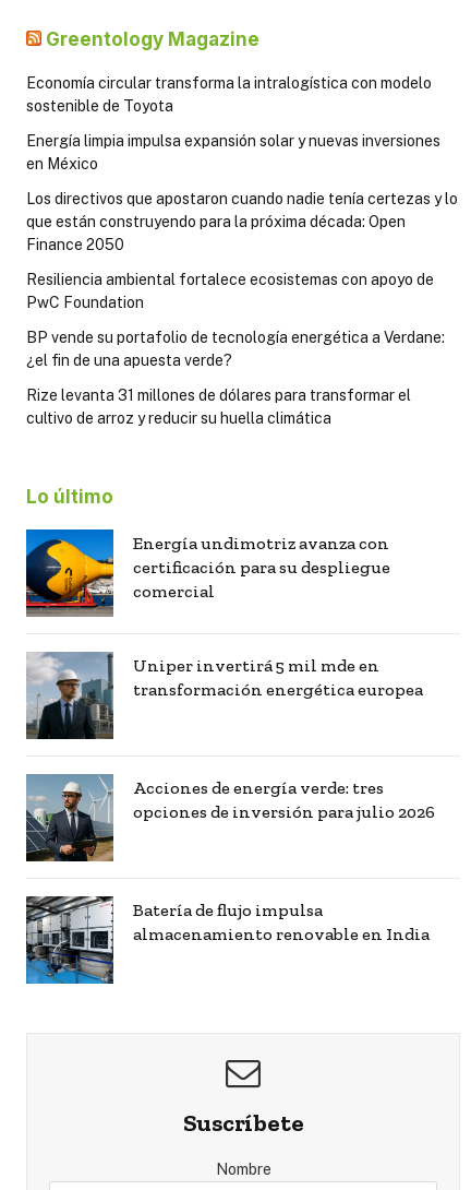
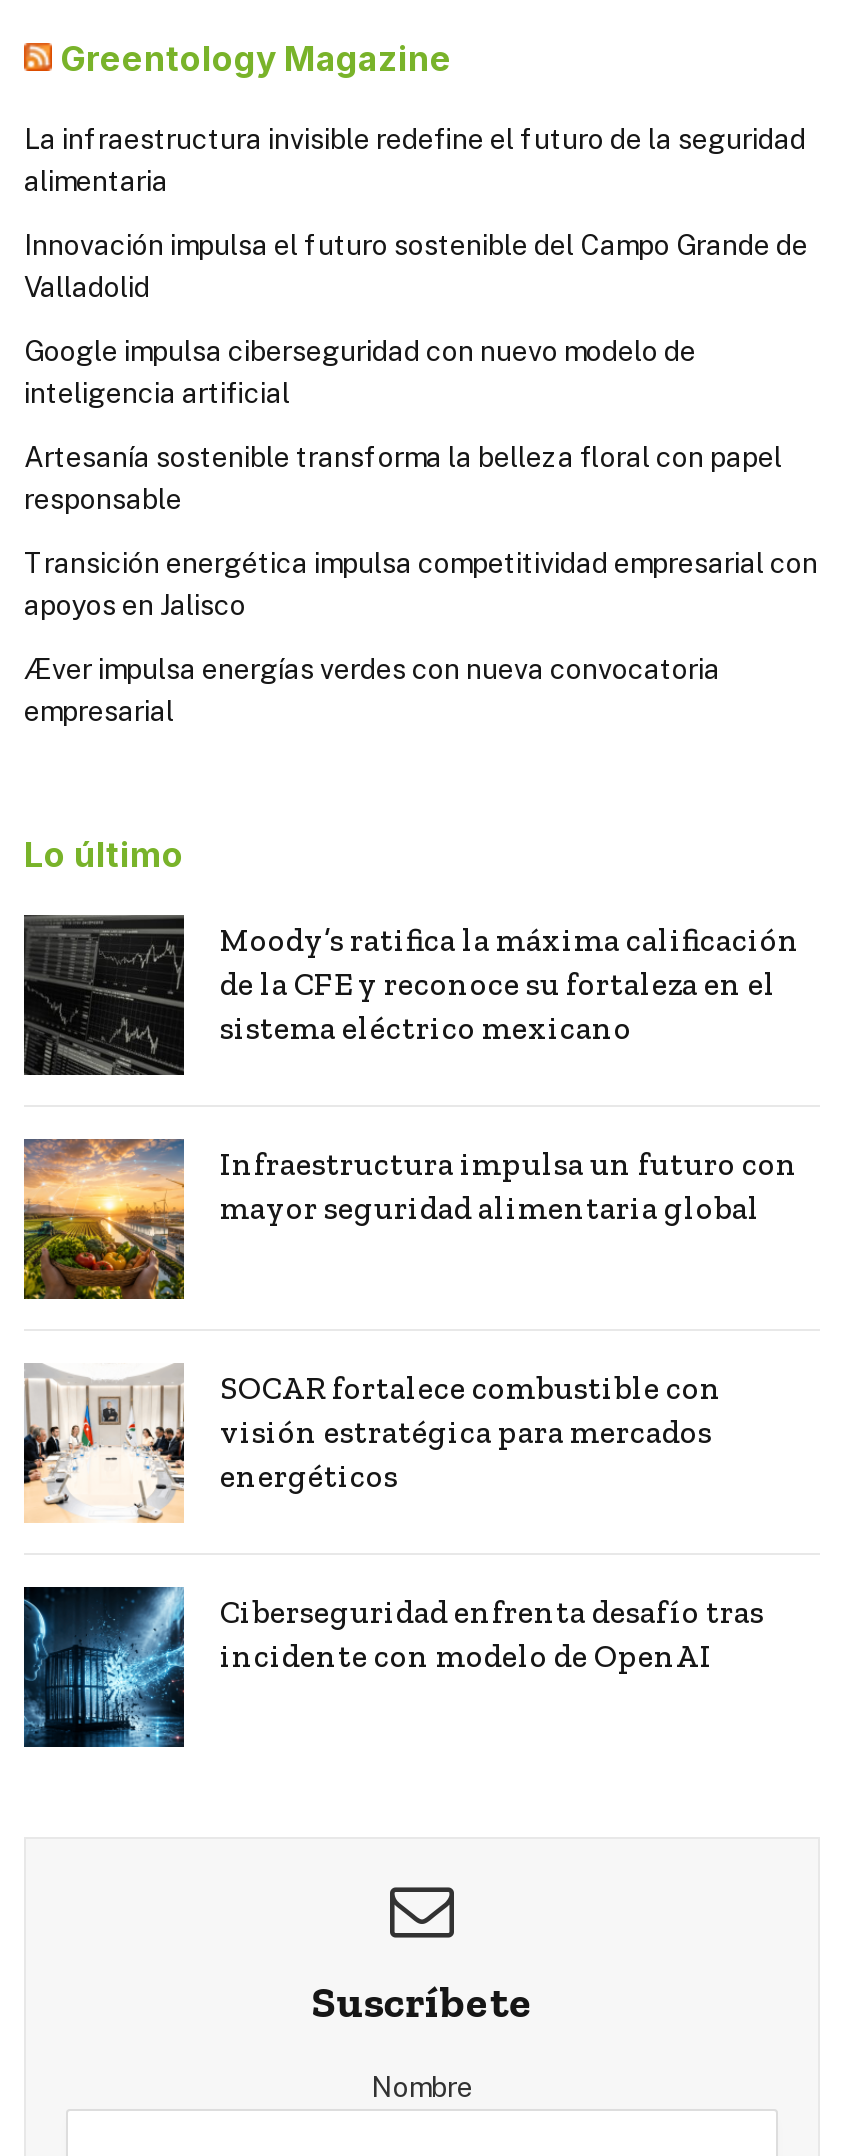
[26,75,432,115] Economía circular transforma la intralogística con modelo | sostenible de Toyota -> [24,124,806,198] La infraestructura invisible redefine el futuro de la seguridad | alimentaria
[26,133,440,173] Energía limpia impulsa expansión solar y nuevas inversiones | en México -> [24,230,808,304] Innovación impulsa el futuro sostenible del Campo Grande de | Valladolid
[26,191,458,254] Los directivos que apostaron cuando nadie tenía certezas y lo | que están construyendo para la próxima década: Open | Finance 2050 -> [24,336,696,410] Google impulsa ciberseguridad con nuevo modelo de | inteligencia artificial
[26,271,434,312] Resiliencia ambiental fortalece ecosistemas con apoyo de | PwC Foundation -> [24,442,782,516] Artesanía sostenible transforma la belleza floral con papel | responsable
[26,329,445,370] BP vende su portafolio de tecnología energética a Verdane: | ¿el fin de una apuesta verde? -> [24,548,818,622] Transición energética impulsa competitividad empresarial con | apoyos en Jalisco
[26,387,411,427] Rize levanta 31 millones de dólares para transformar el | cultivo de arroz y reducir su huella climática -> [24,654,720,728] Æver impulsa energías verdes con nueva convocatoria | empresarial
[25,528,390,617] [image] | Energía undimotriz avanza con | certificación para su despliegue | comercial -> [22,913,800,1075] [image] | Moody’s ratifica la máxima calificación | de la CFE y reconoce su fortaleza en el | sistema eléctrico mexicano
[25,652,423,739] [image] | Uniper invertirá 5 mil mde en | transformación energética europea -> [22,1139,798,1301] [image] | Infraestructura impulsa un futuro con | mayor seguridad alimentaria global
[25,773,435,862] [image] | Acciones de energía verde: tres | opciones de inversión para julio 2026 -> [22,1363,722,1523] [image] | SOCAR fortalece combustible con | visión estratégica para mercados | energéticos
[25,895,430,985] [image] | Batería de flujo impulsa | almacenamiento renovable en India -> [22,1585,764,1749] [image] | Ciberseguridad enfrenta desafío tras | incidente con modelo de OpenAI

